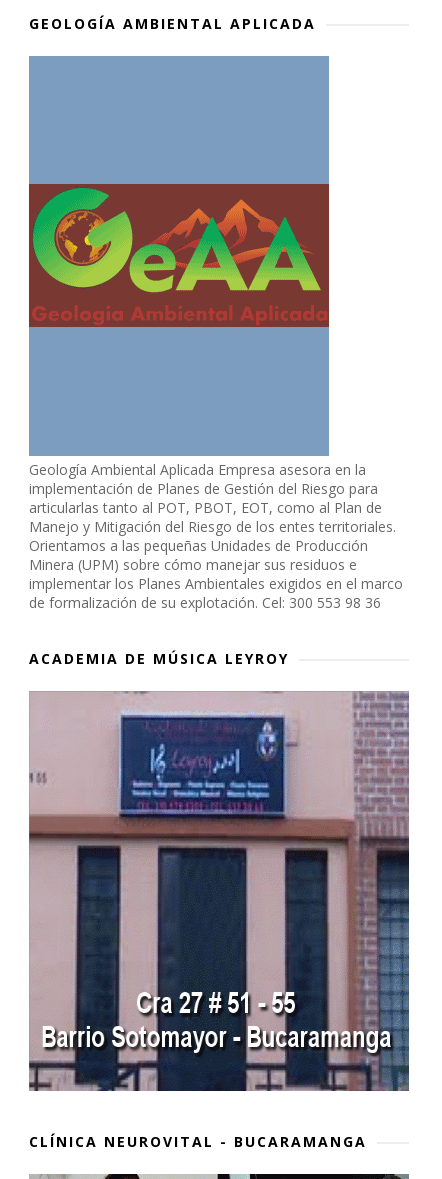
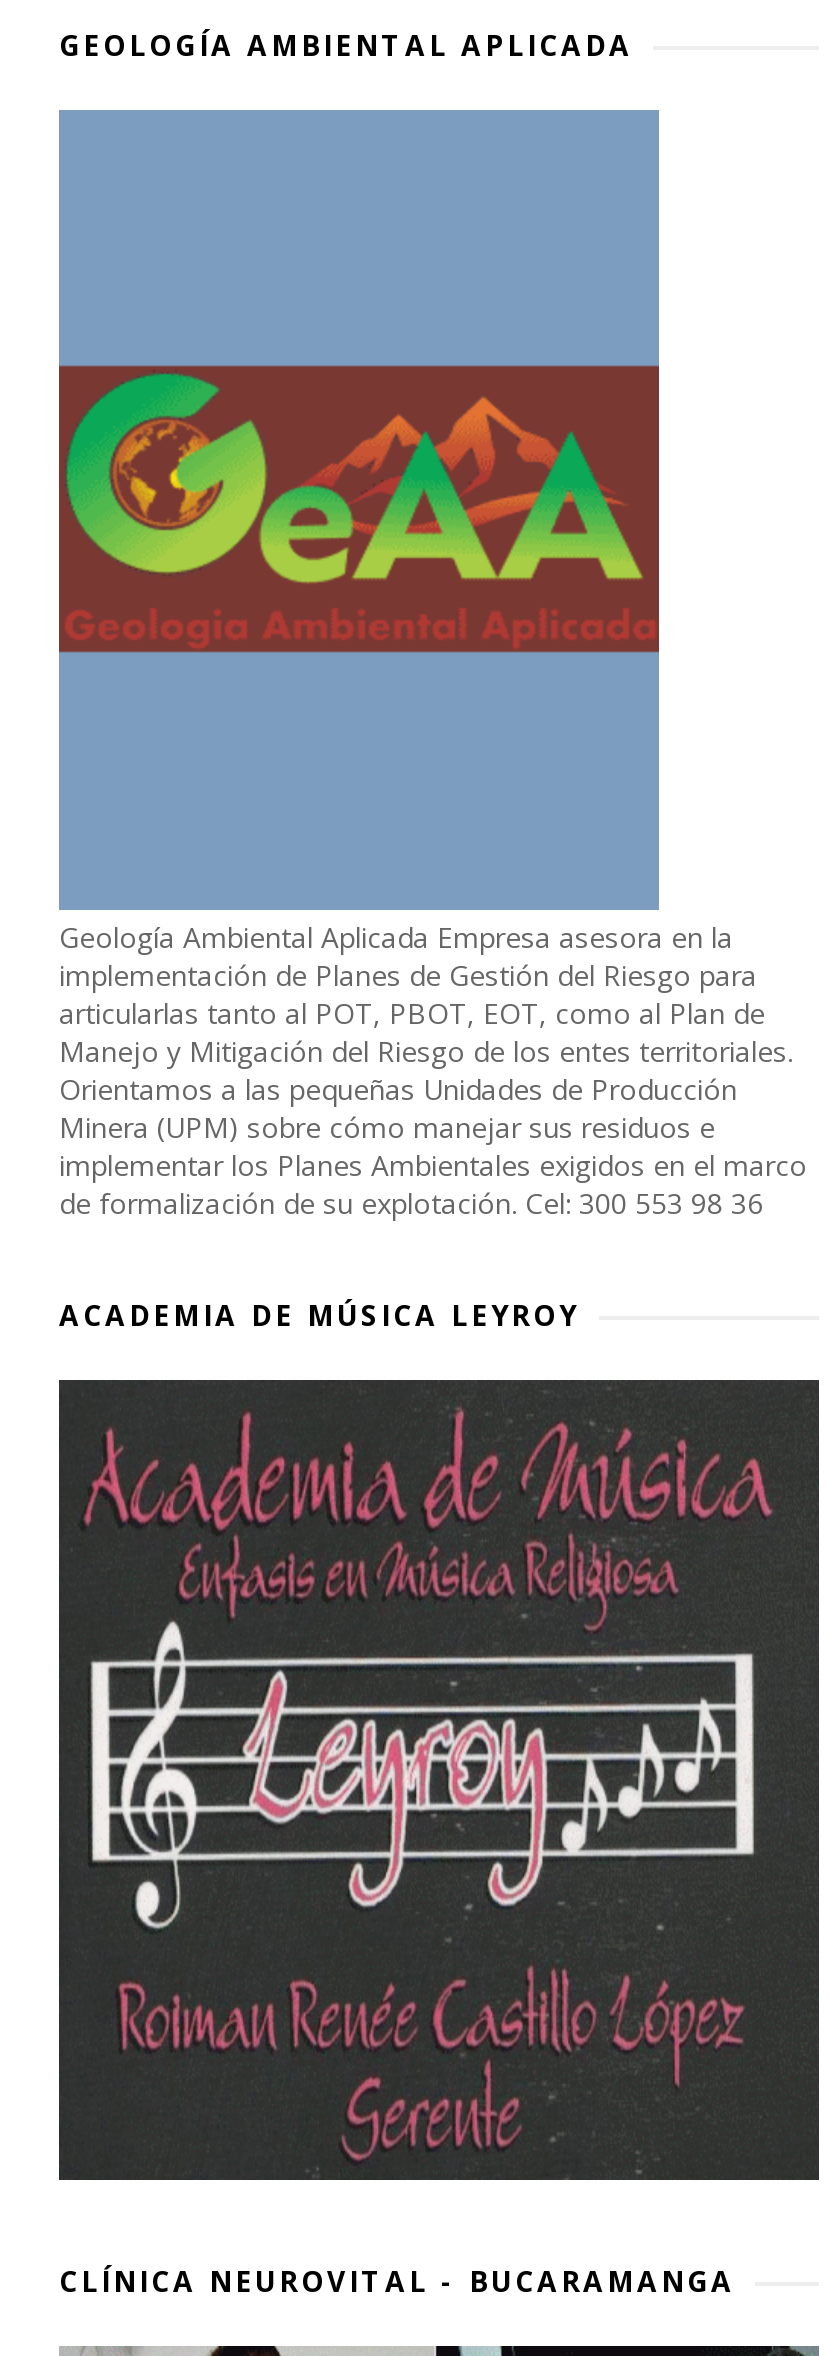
[28,691,410,1091] [image] -> [57,1380,821,2182] [image]

